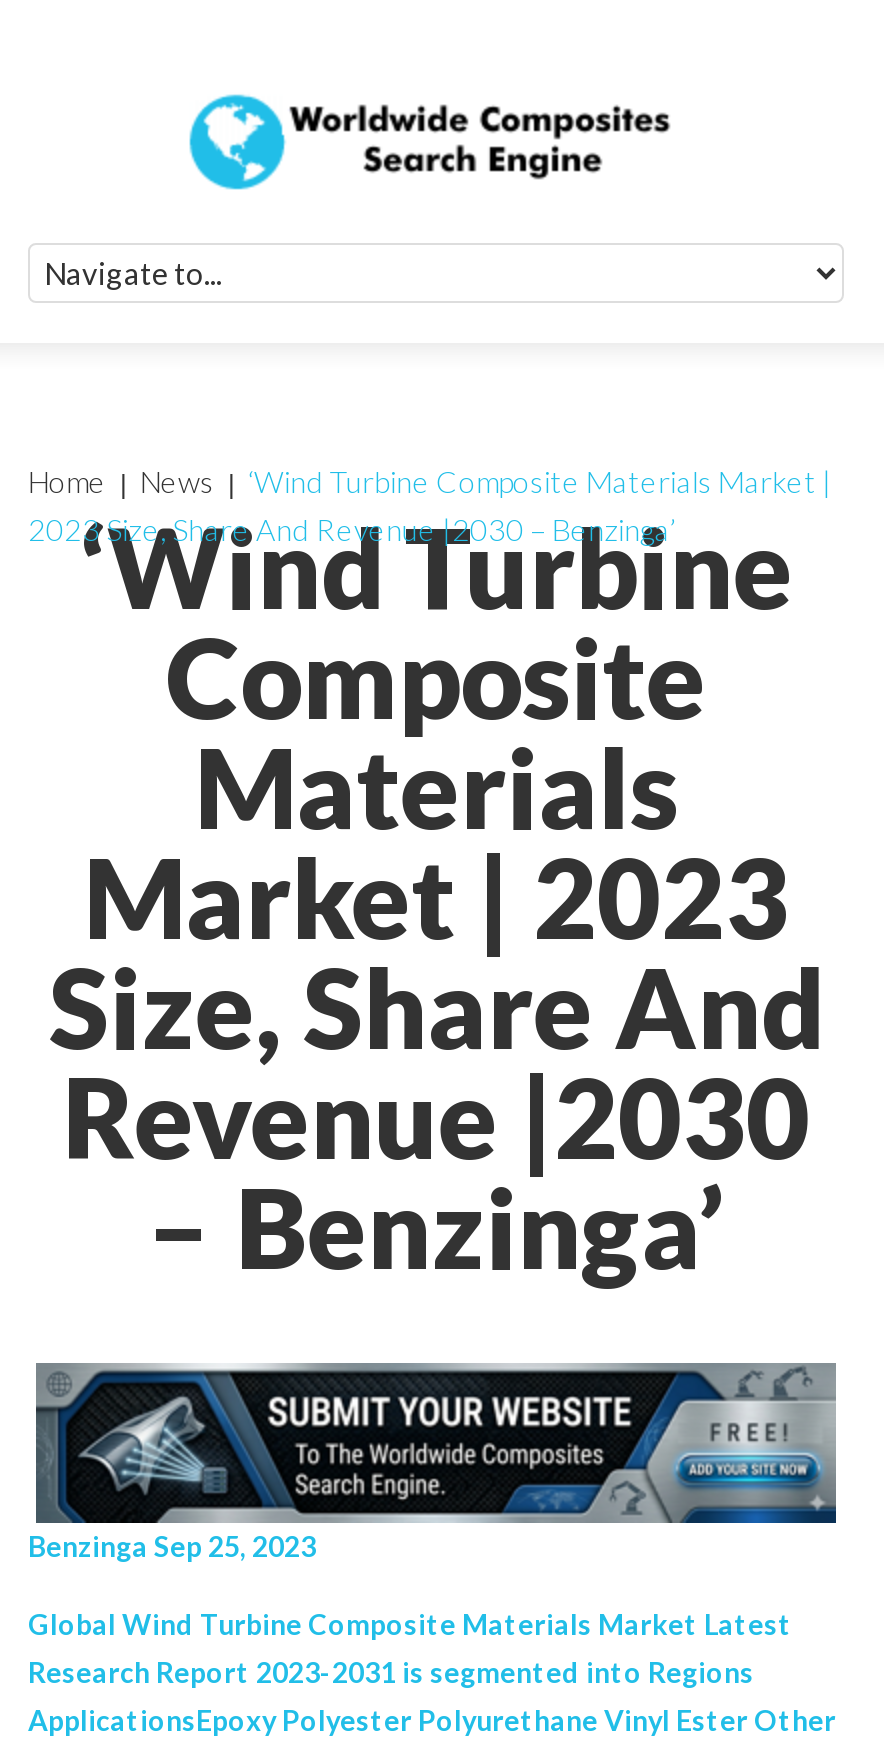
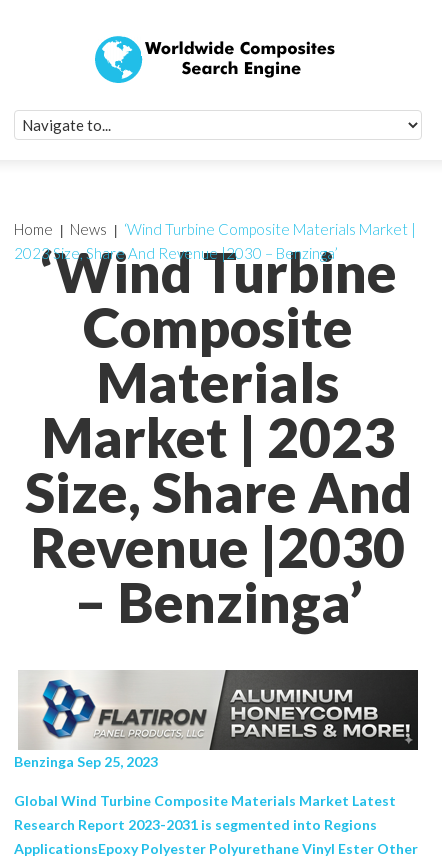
[34,1363,838,1525] [image] -> [18,669,419,751] [image]

